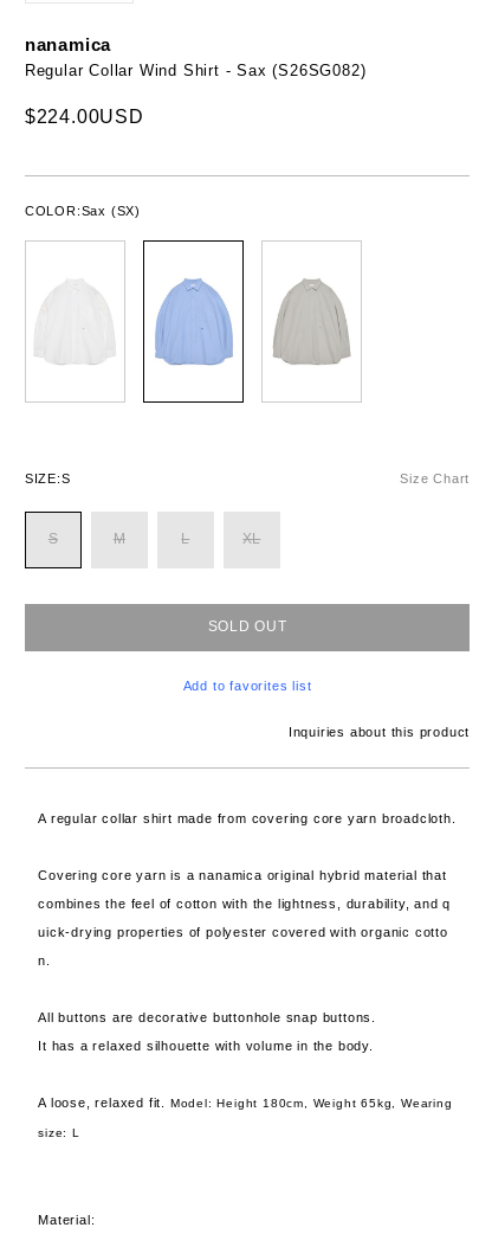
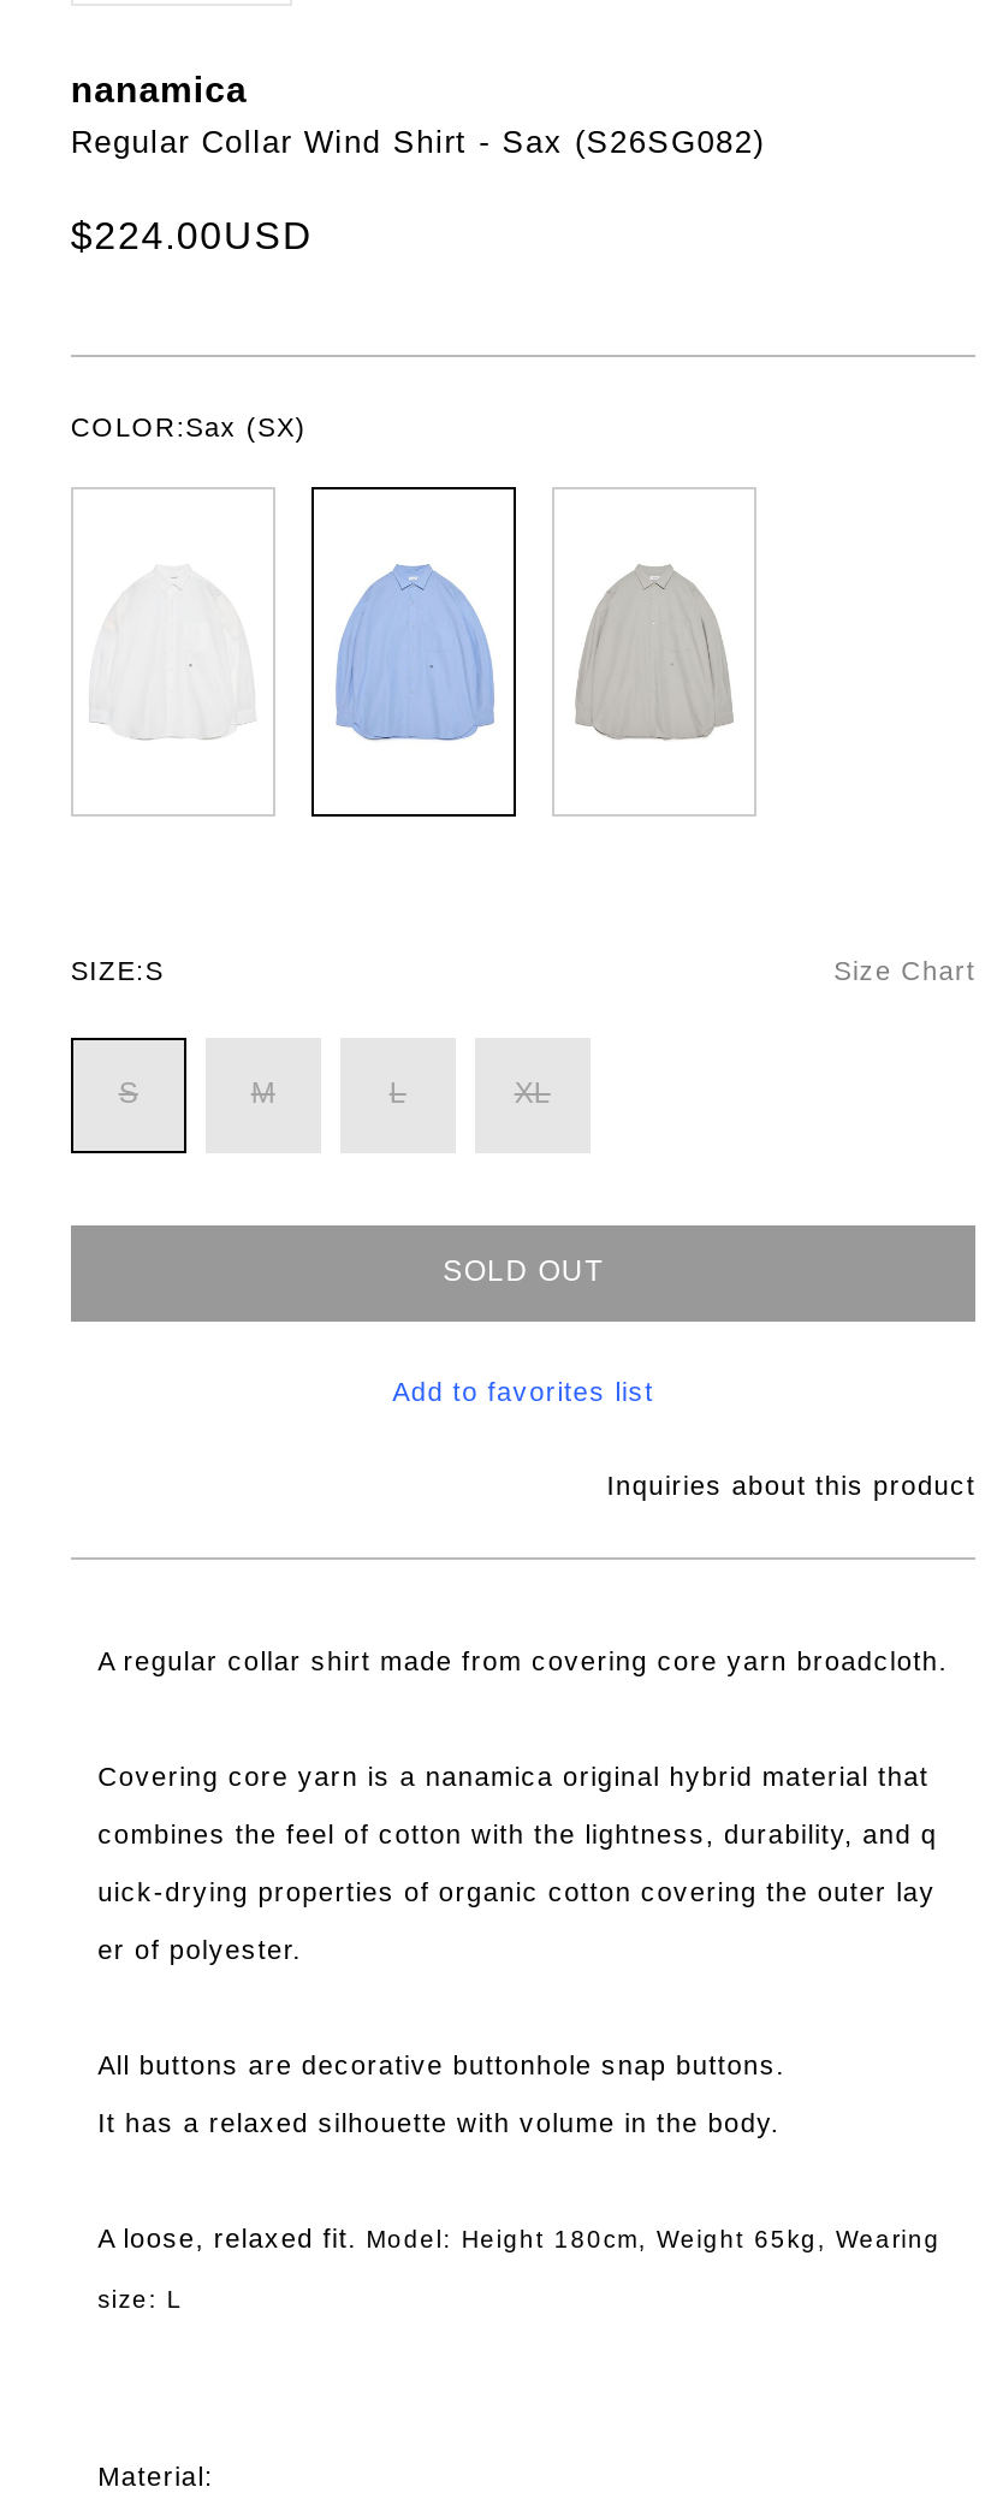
[38,924,448,939] uick-drying properties of polyester covered with organic cotto -> [98,1876,936,1905] uick-drying properties of organic cotton covering the outer lay
[38,953,51,967] n. -> [98,1934,302,1963] er of polyester.

